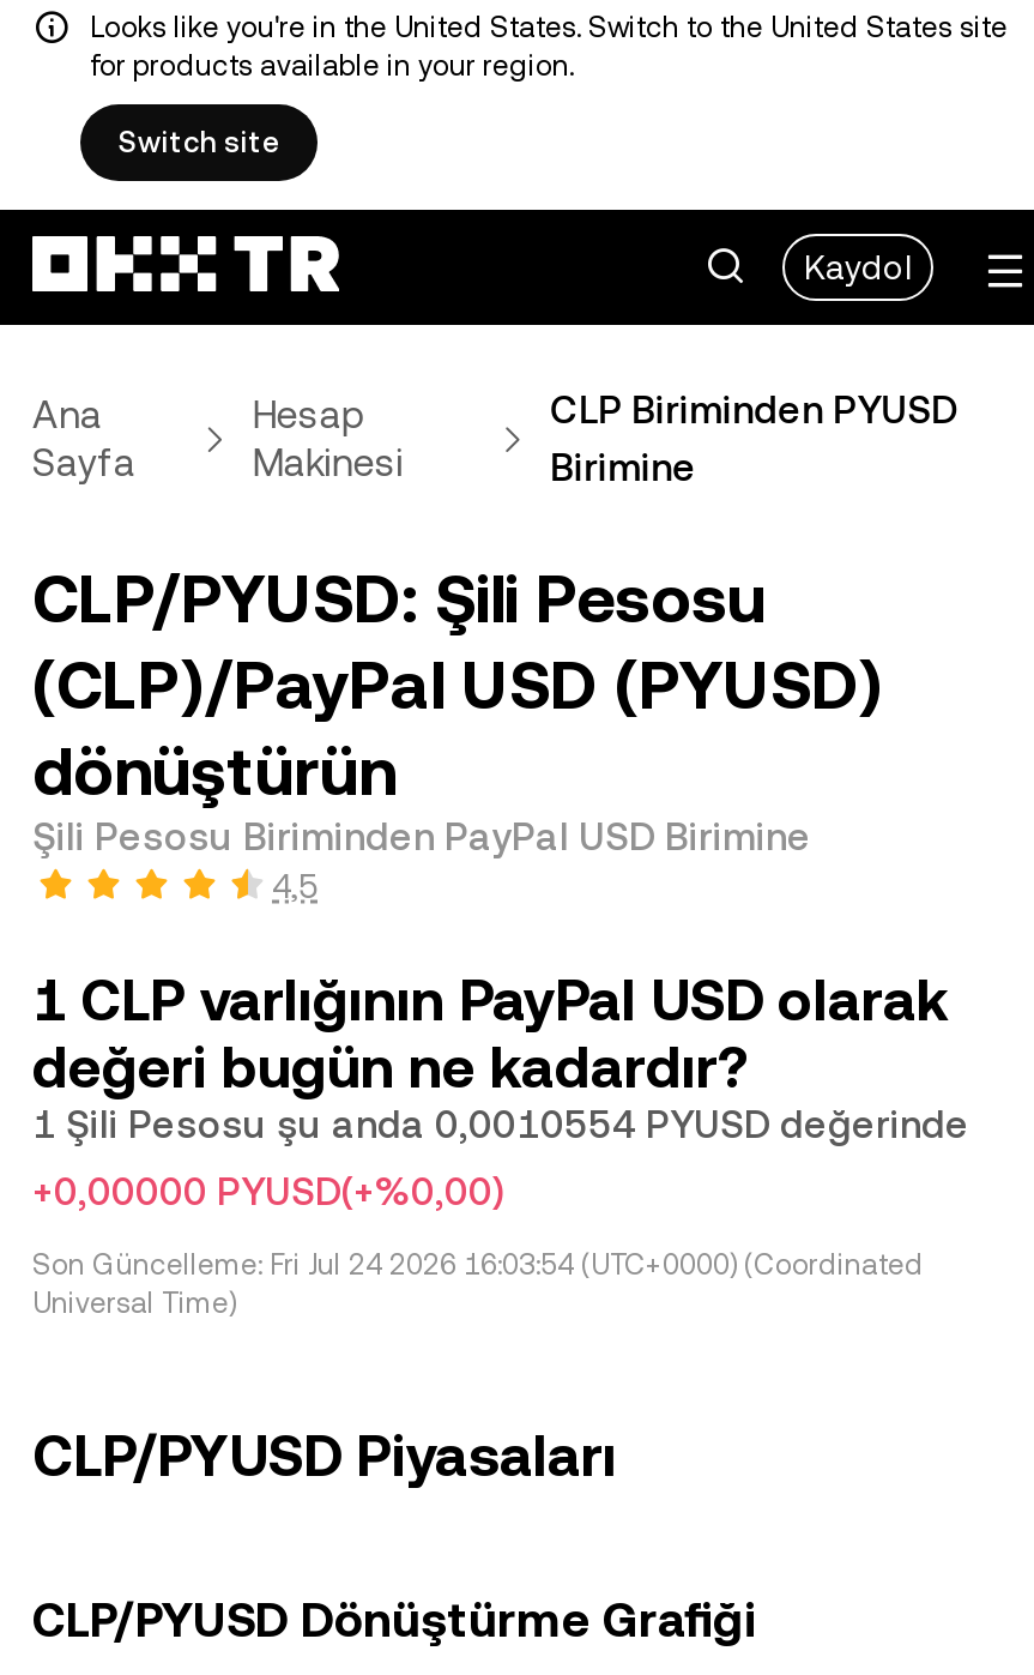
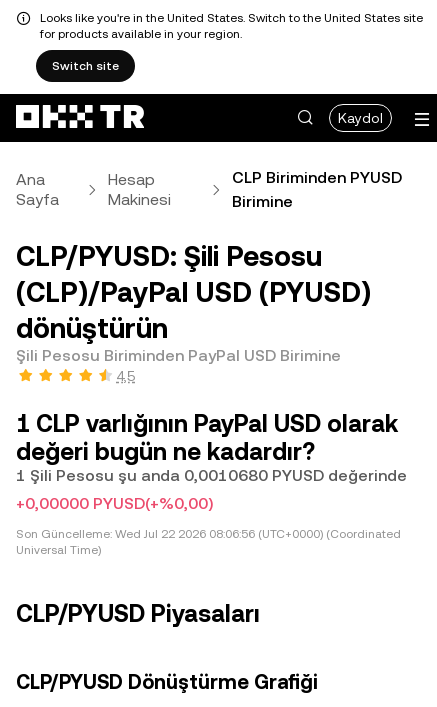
[32,1102,969,1147] 1 Şili Pesosu şu anda 0,0010554 PYUSD değerinde -> [16,466,407,485] 1 Şili Pesosu şu anda 0,0010680 PYUSD değerinde
[32,1248,924,1282] Son Güncelleme: Fri Jul 24 2026 16:03:54 (UTC+0000) (Coordinated -> [16,527,401,541] Son Güncelleme: Wed Jul 22 2026 08:06:56 (UTC+0000) (Coordinated

